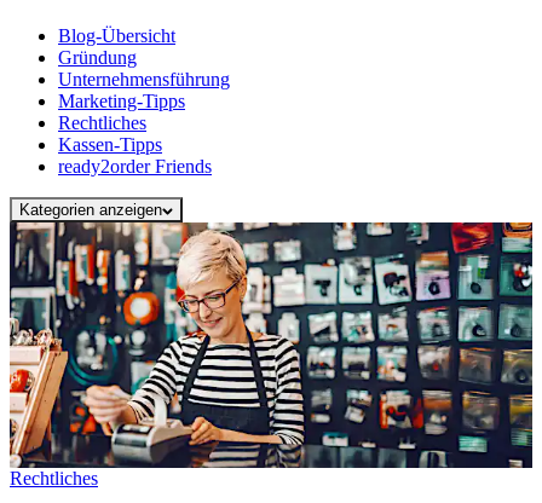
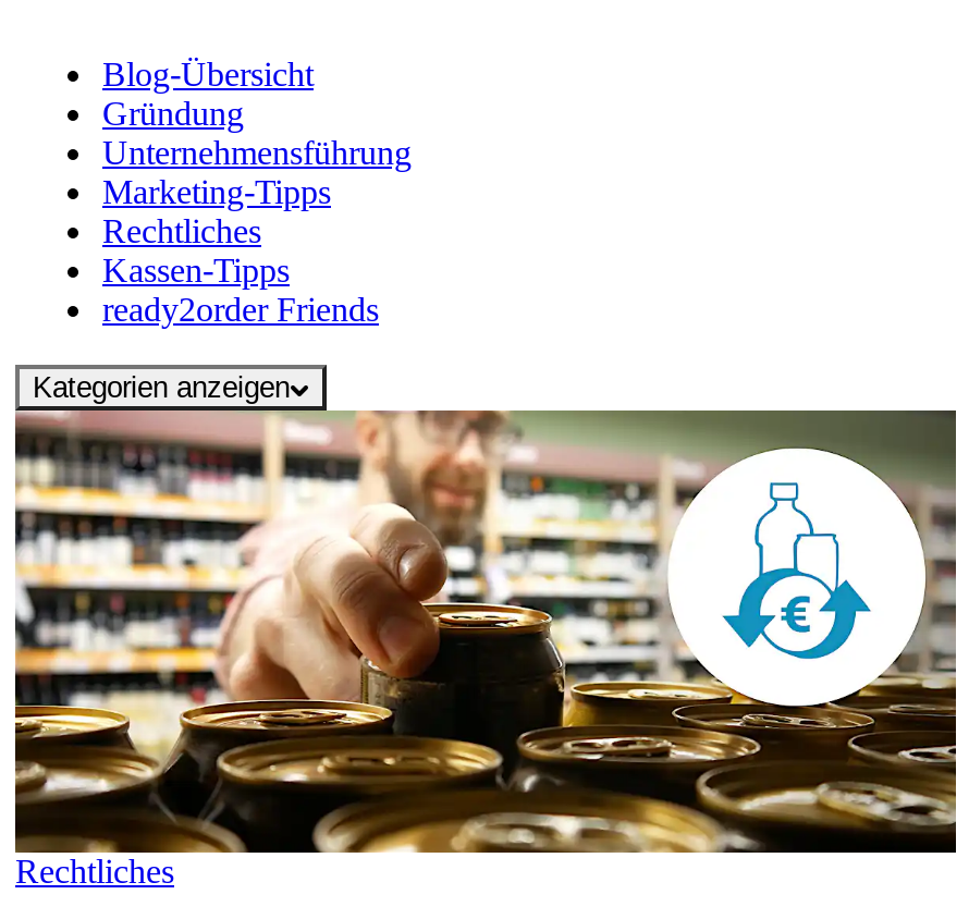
[8,221,534,469] [image] -> [13,408,958,855] [image]

